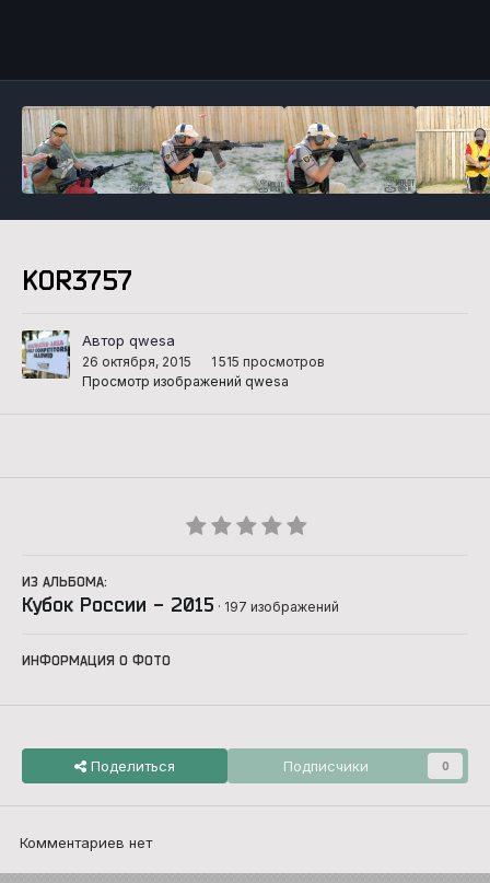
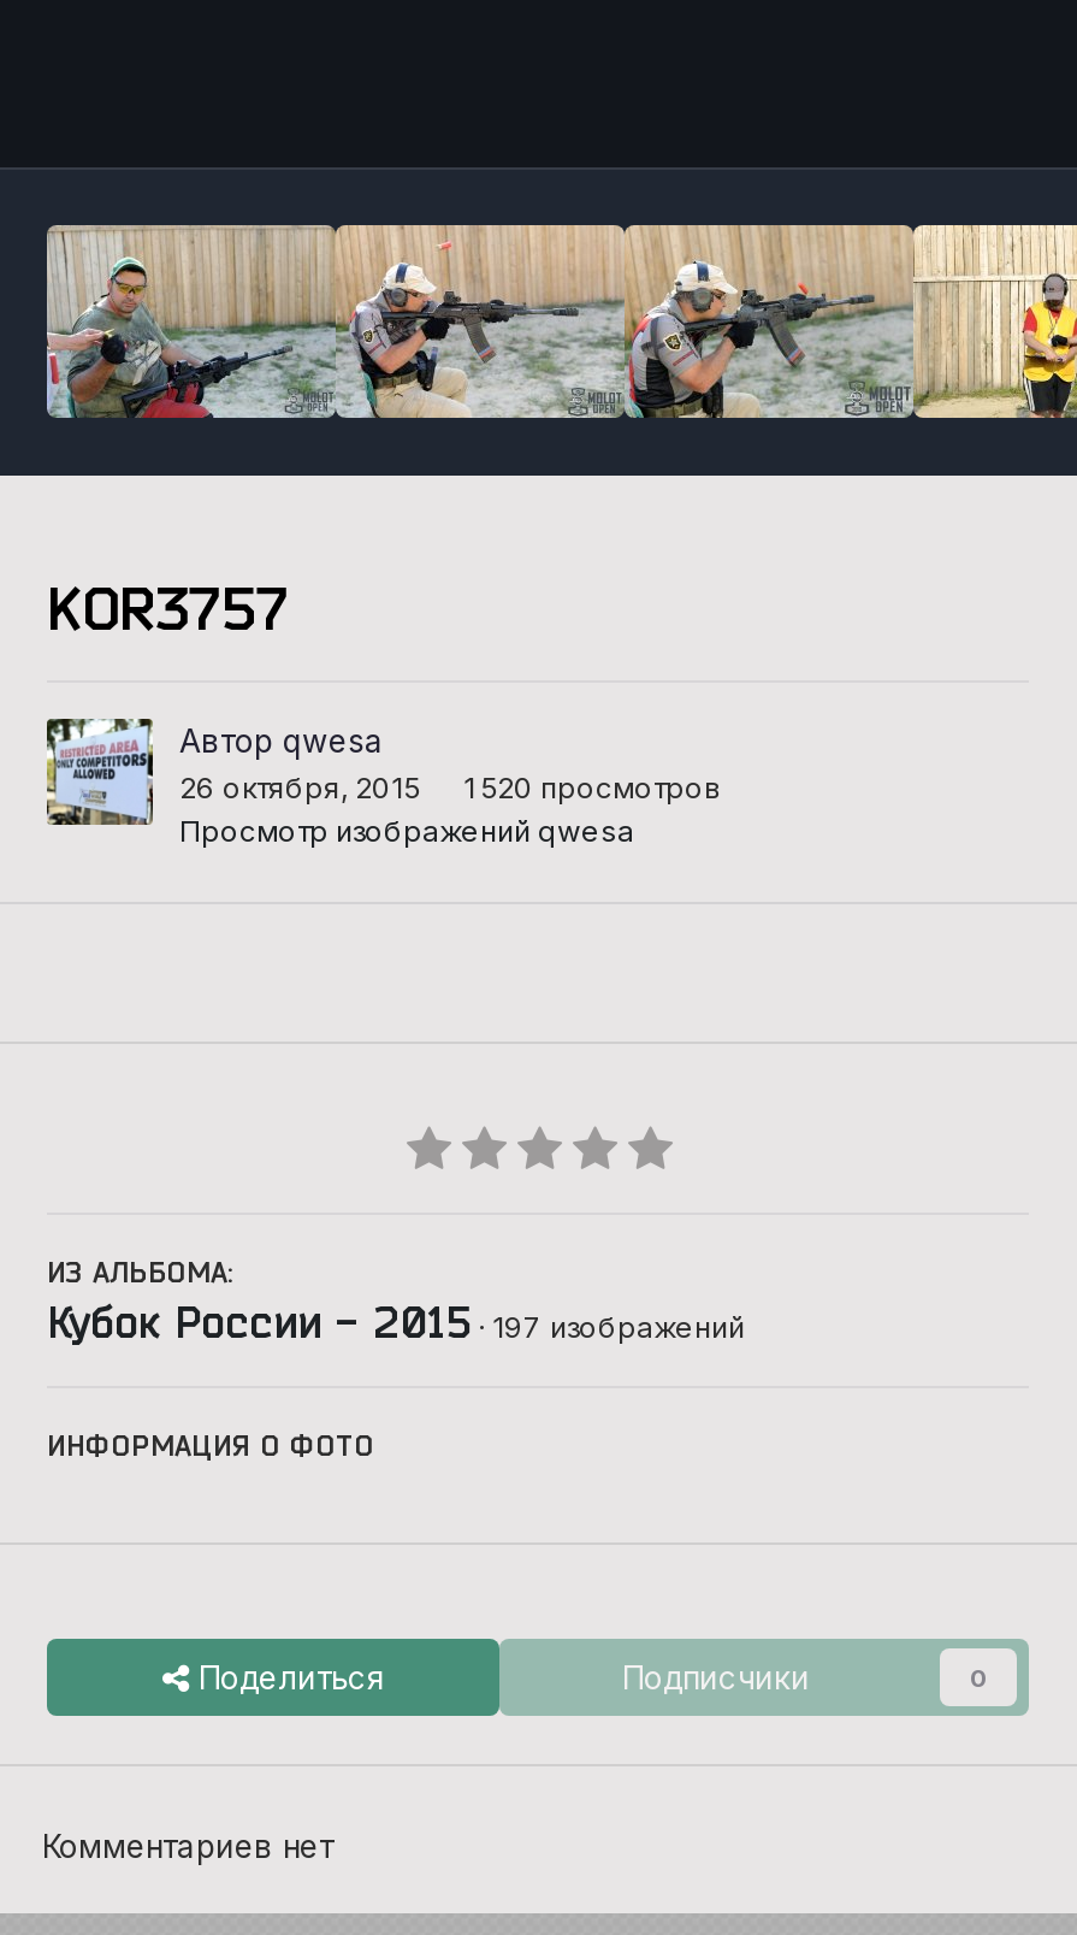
[82,354,325,370] 26 октября, 2015 1 515 просмотров -> [179,770,721,806] 26 октября, 2015 1 520 просмотров

